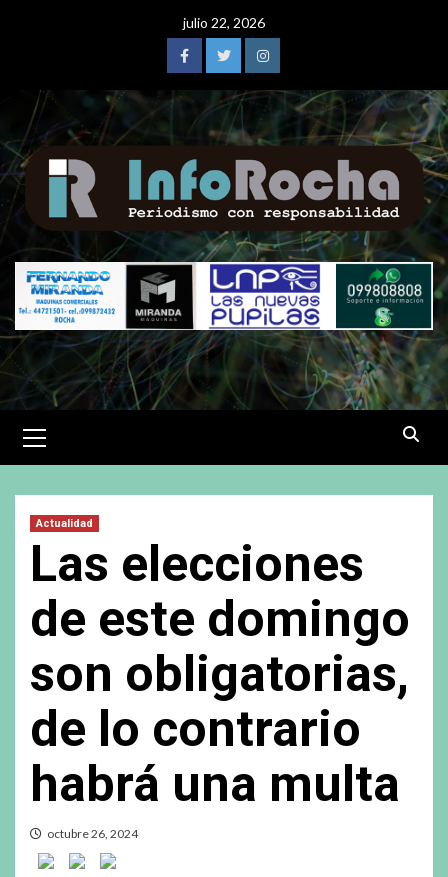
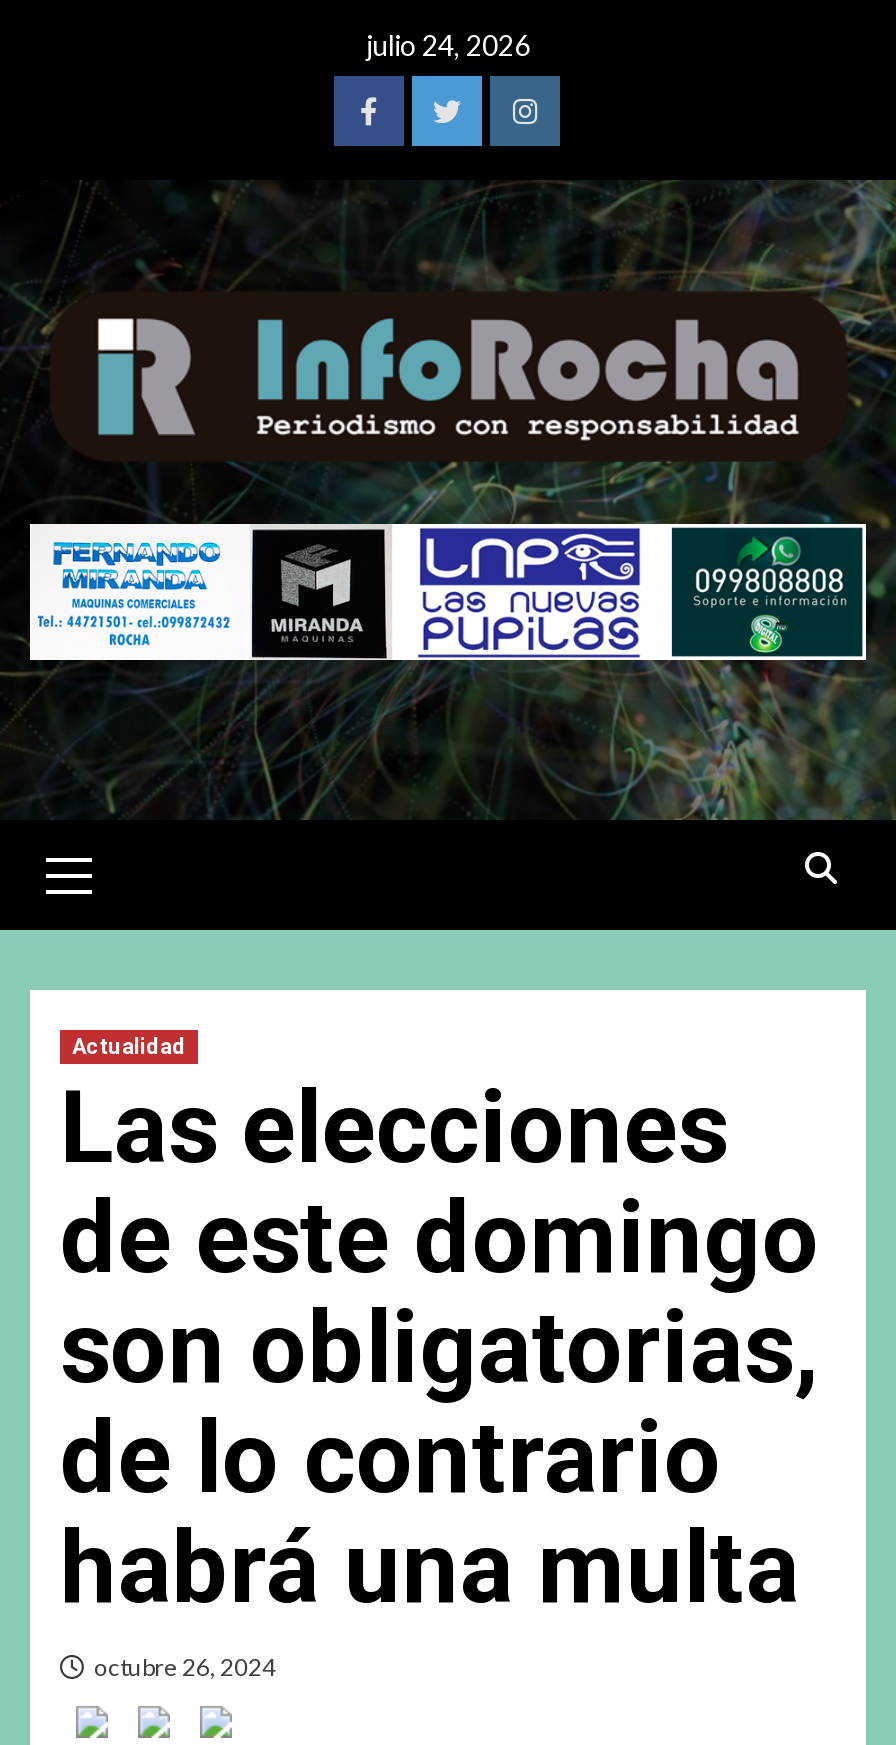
[183,14,265,31] julio 22, 2026 -> [366,28,530,62] julio 24, 2026

